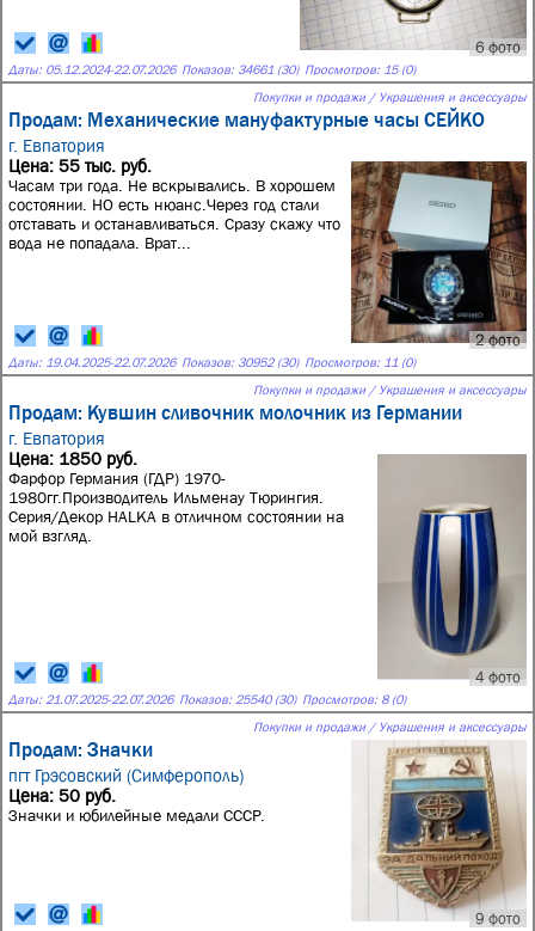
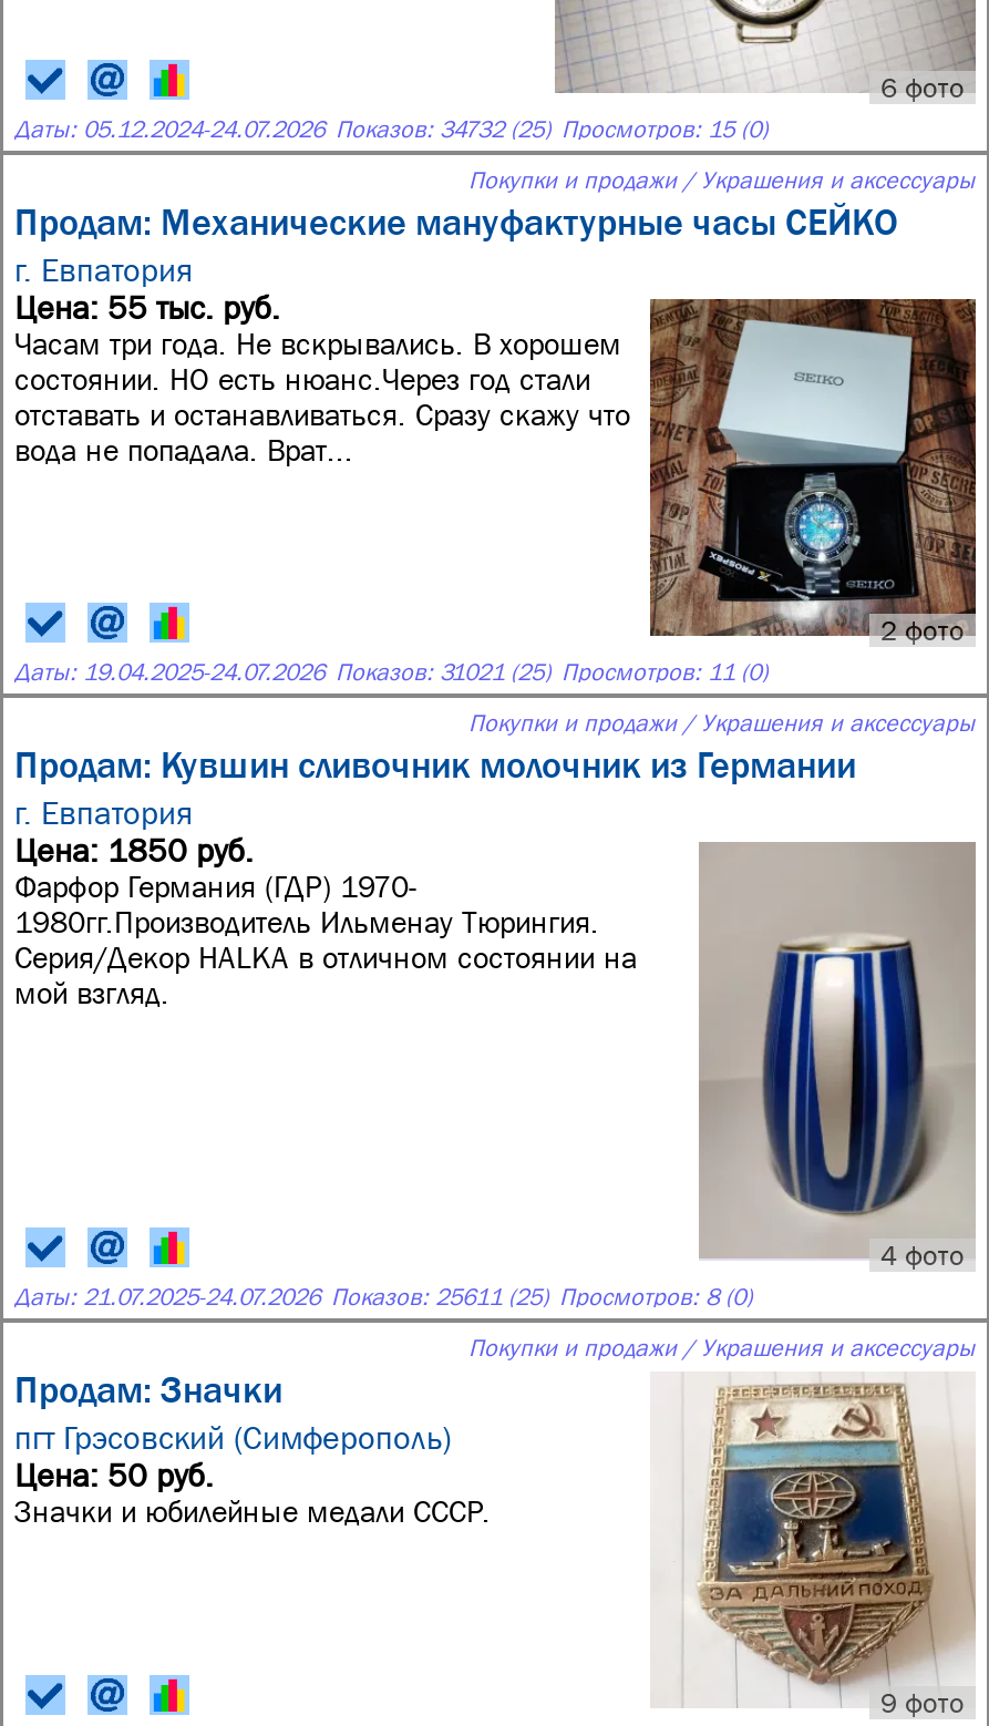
[8,63,416,77] Даты: 05.12.2024-22.07.2026 Показов: 34661 (30) Просмотров: 15 (0) -> [14,116,767,143] Даты: 05.12.2024-24.07.2026 Показов: 34732 (25) Просмотров: 15 (0)
[8,355,416,369] Даты: 19.04.2025-22.07.2026 Показов: 30952 (30) Просмотров: 11 (0) -> [14,658,767,684] Даты: 19.04.2025-24.07.2026 Показов: 31021 (25) Просмотров: 11 (0)
[8,692,406,706] Даты: 21.07.2025-22.07.2026 Показов: 25540 (30) Просмотров: 8 (0) -> [14,1282,752,1309] Даты: 21.07.2025-24.07.2026 Показов: 25611 (25) Просмотров: 8 (0)

